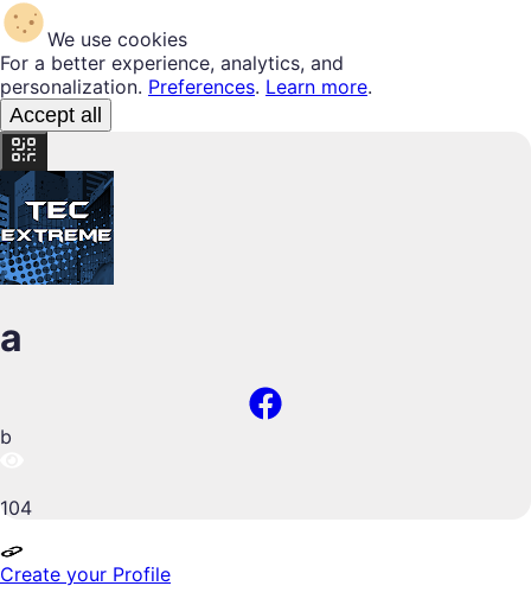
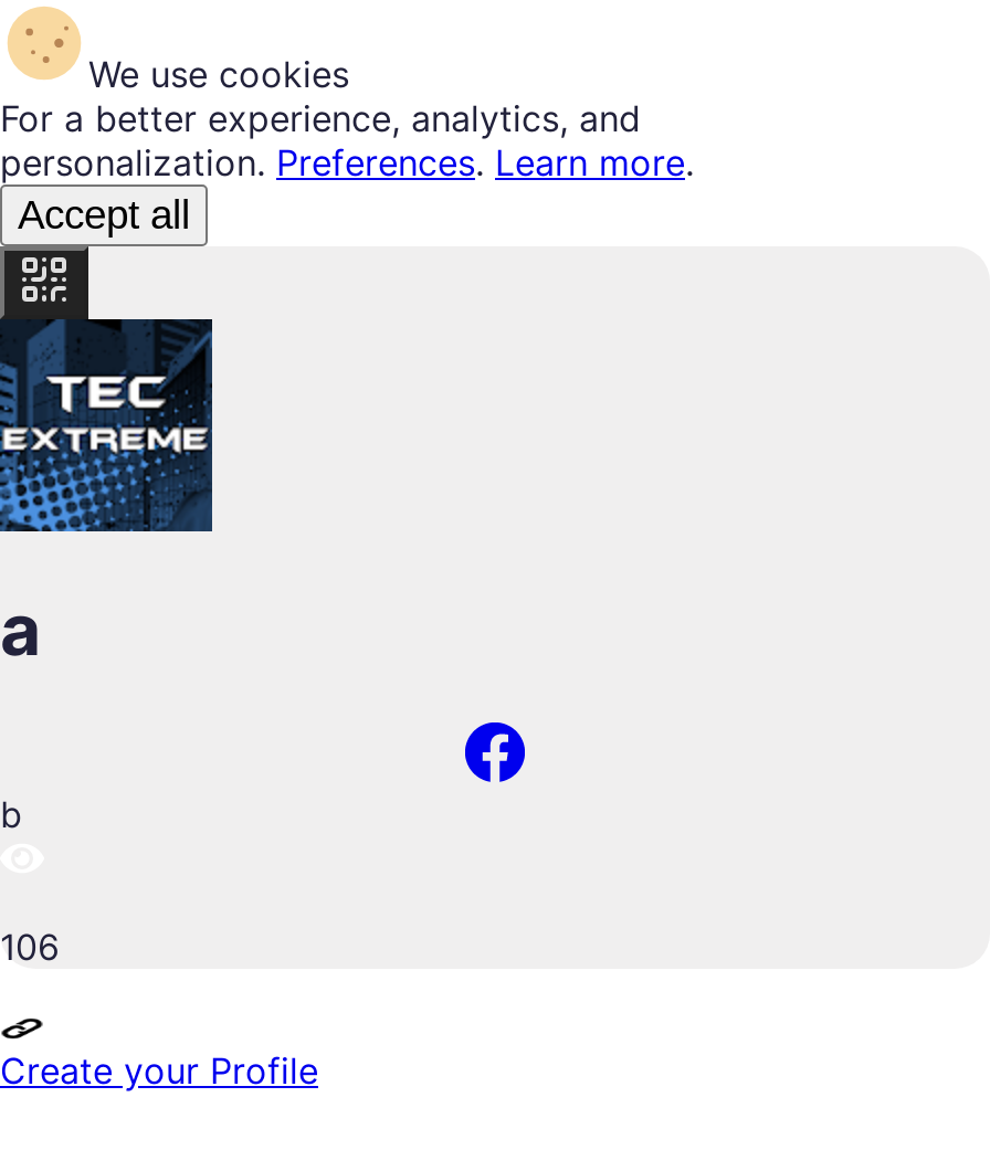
[0,496,32,519] 104 -> [0,924,60,969] 106

